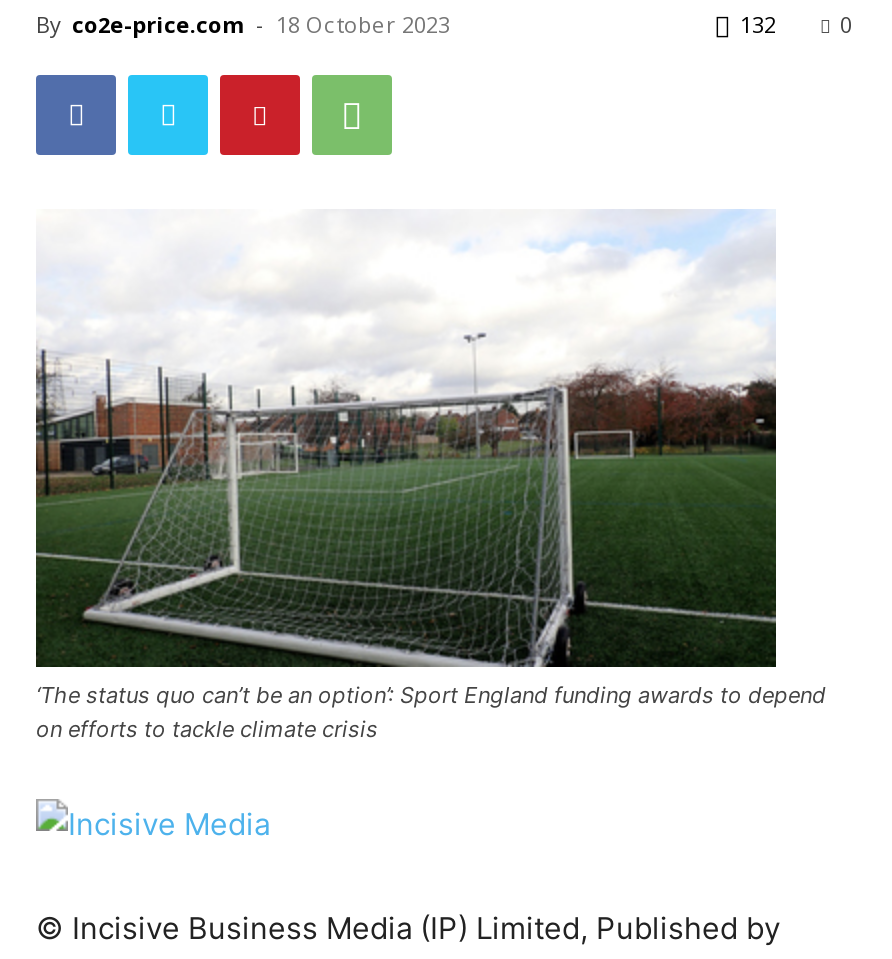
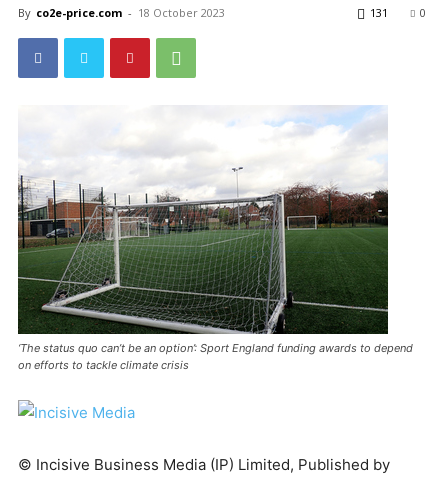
[740,9,776,39] 132 -> [370,5,388,20] 131

